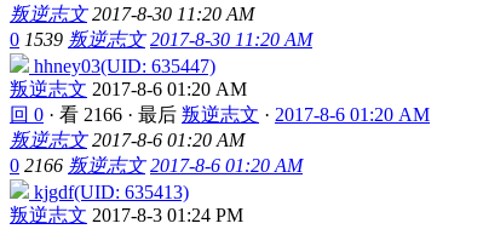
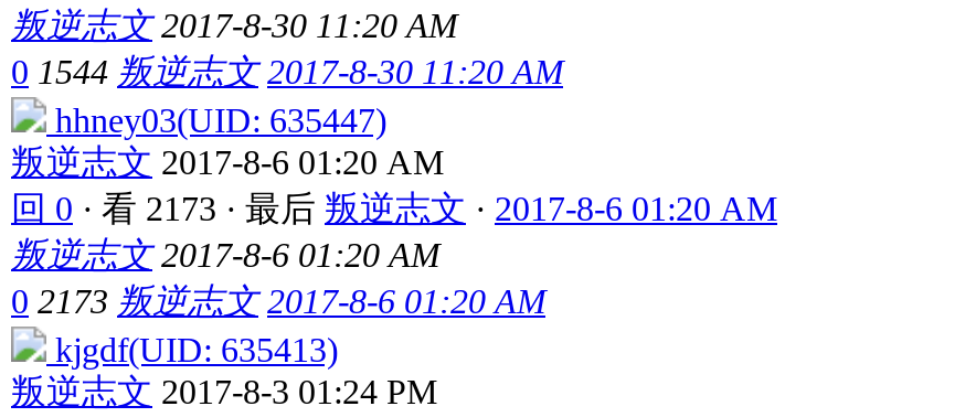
[10,29,312,50] 0 1539 叛逆志文 2017-8-30 11:20 AM -> [11,53,563,90] 0 1544 叛逆志文 2017-8-30 11:20 AM
[10,104,430,125] 回 0 · 看 2166 · 最后叛逆志文· 2017-8-6 01:20 AM -> [11,190,777,227] 回 0 · 看 2173 · 最后叛逆志文· 2017-8-6 01:20 AM
[10,155,303,176] 0 2166 叛逆志文 2017-8-6 01:20 AM -> [11,282,545,320] 0 2173 叛逆志文 2017-8-6 01:20 AM

